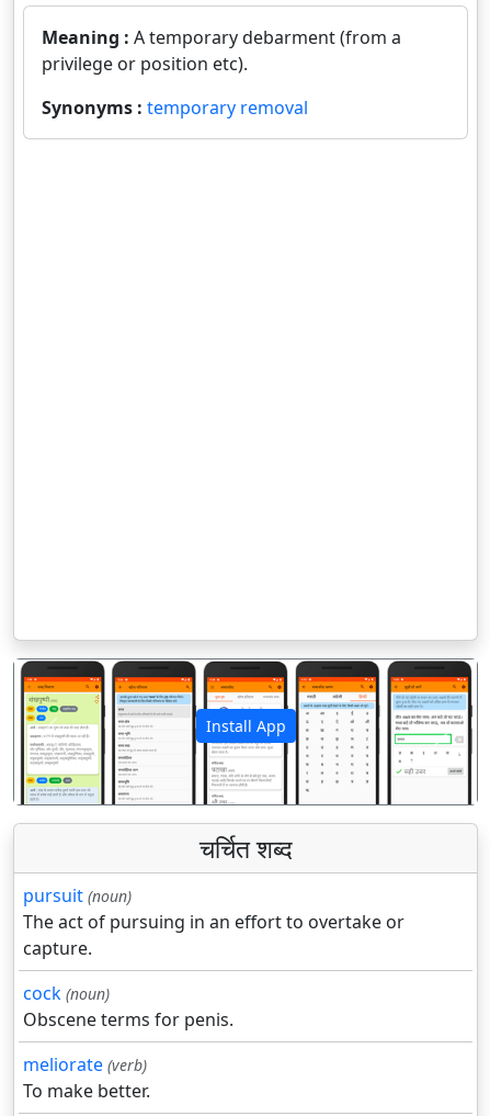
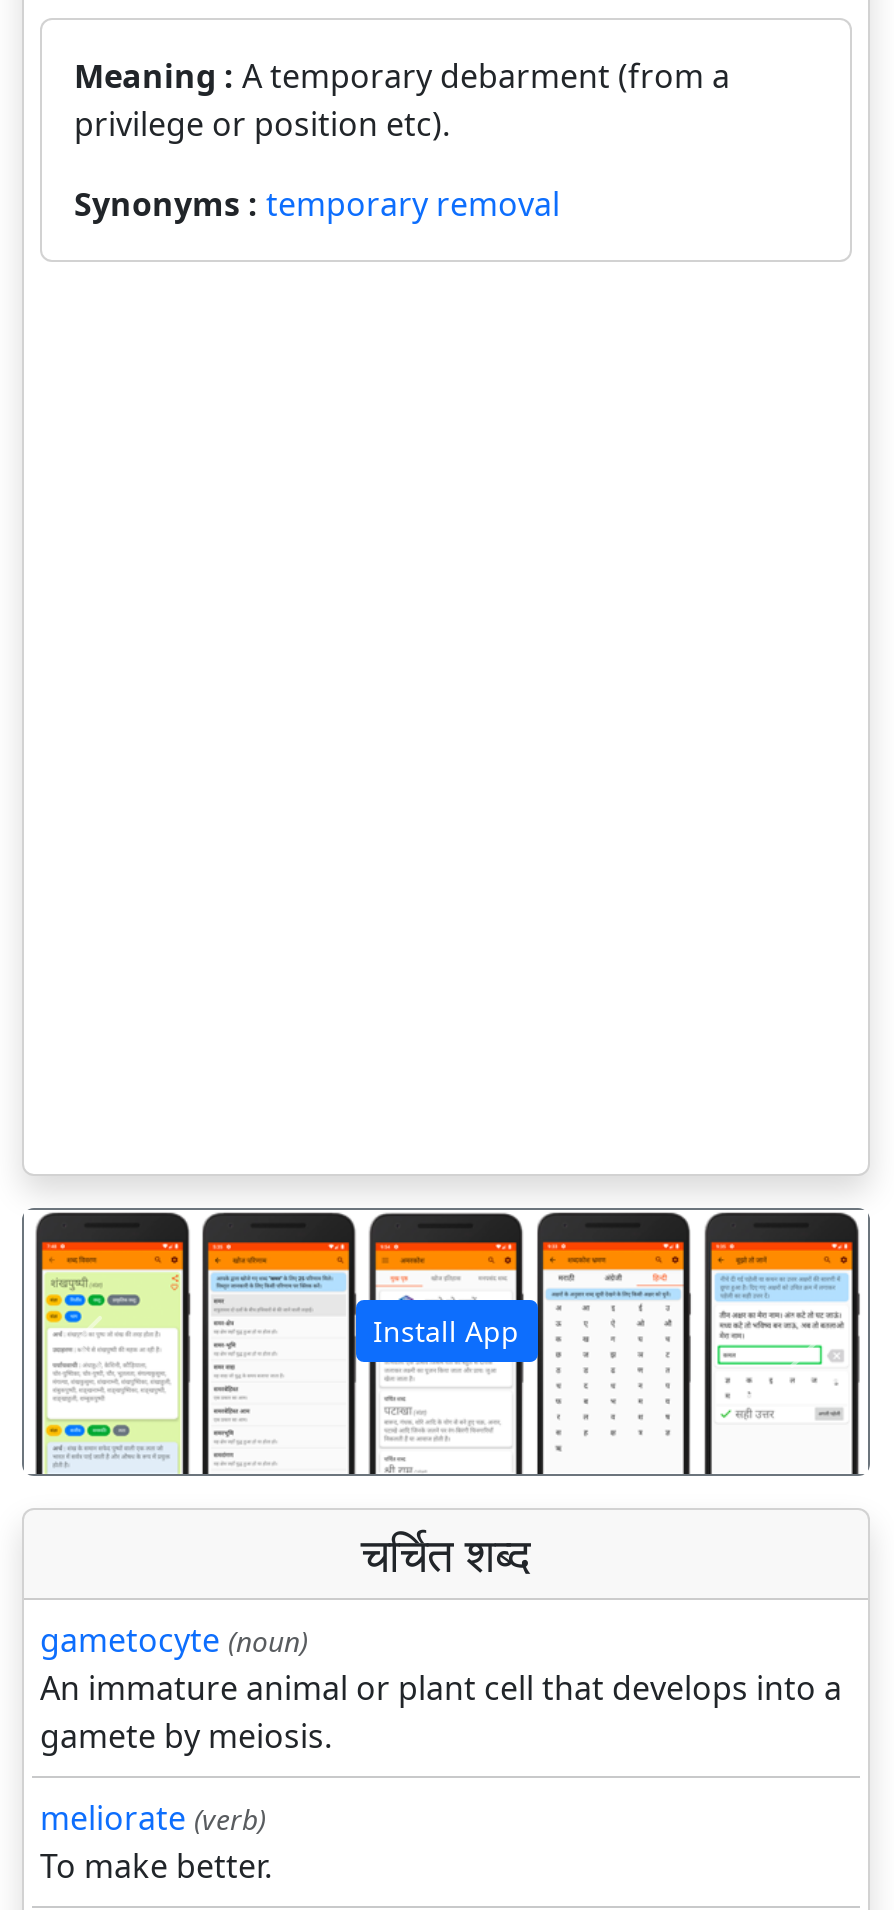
[23,884,404,1032] pursuit (noun) | The act of pursuing in an effort to overtake or | capture. | cock (noun) | Obscene terms for penis. -> [40,1618,842,1758] gametocyte (noun) | An immature animal or plant cell that develops into a | gamete by meiosis.

